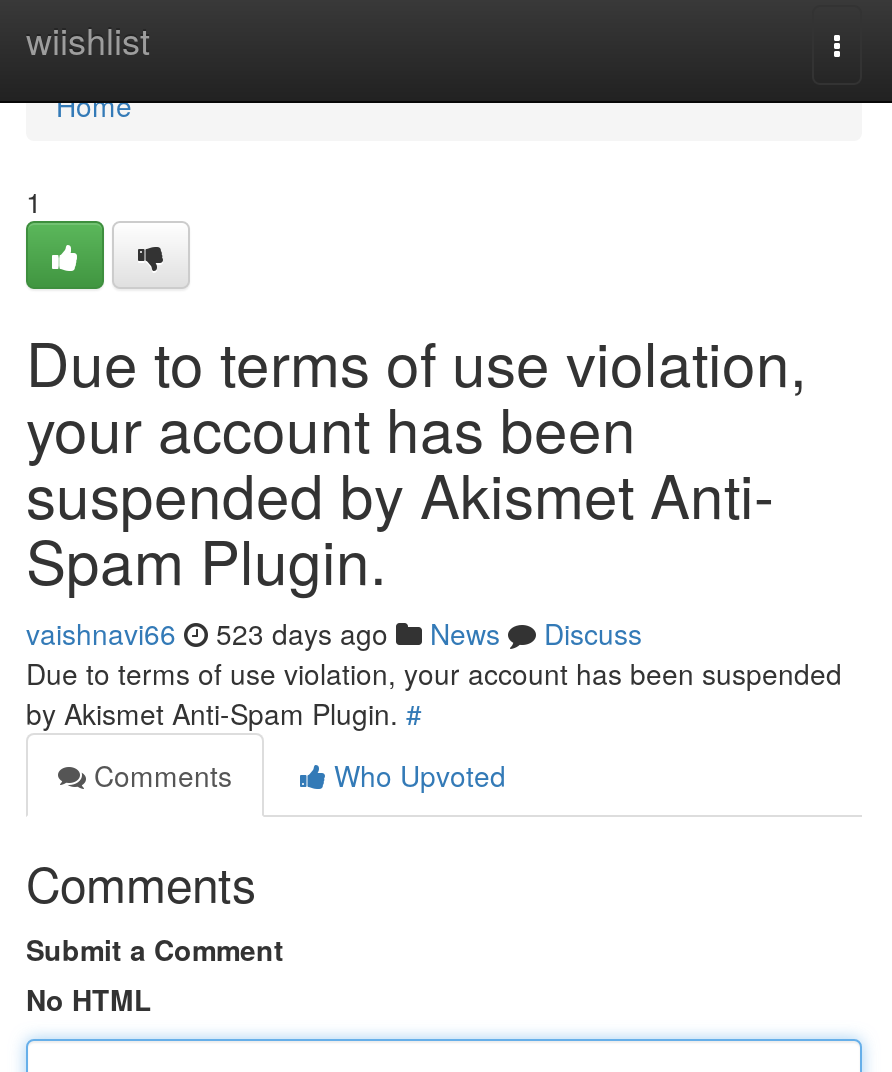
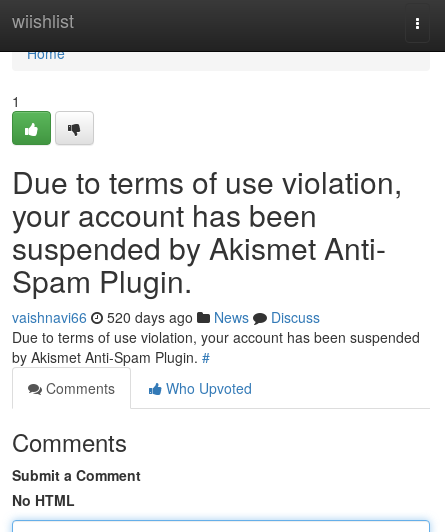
[26,613,642,653] vaishnavi66 523 days ago News Discuss -> [12,307,320,327] vaishnavi66 520 days ago News Discuss

